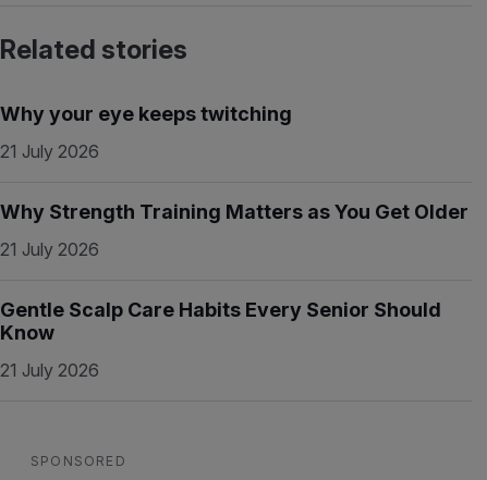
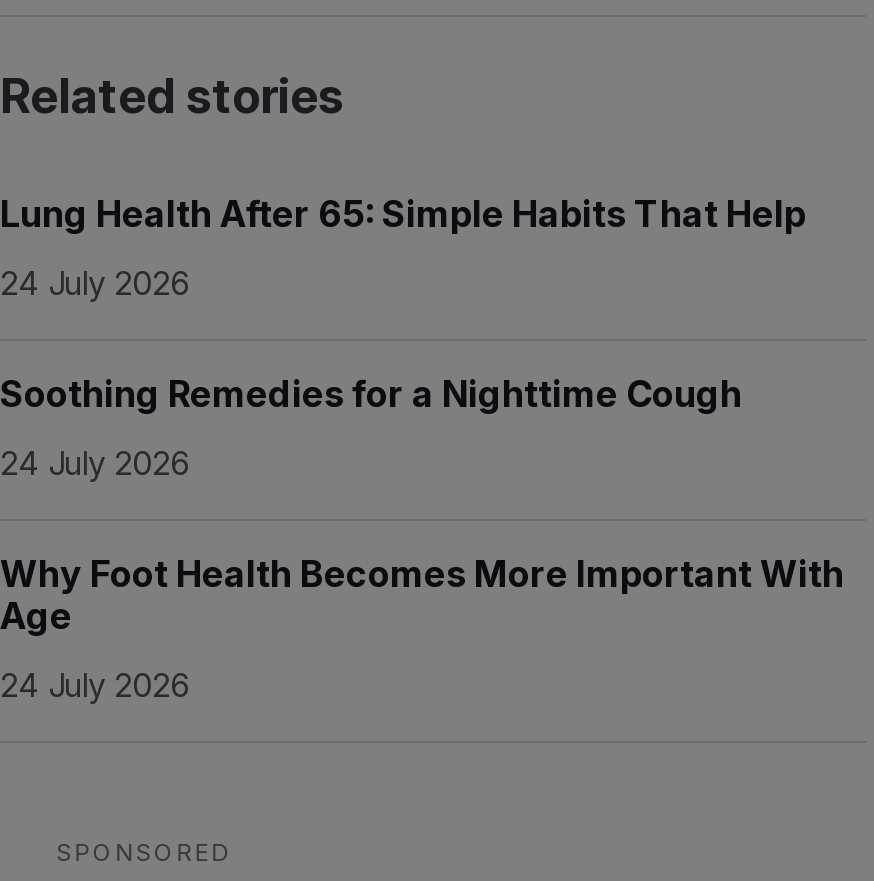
[0,102,292,125] Why your eye keeps twitching -> [0,193,806,235] Lung Health After 65: Simple Habits That Help
[0,140,99,162] 21 July 2026 -> [0,263,190,303] 24 July 2026
[0,200,468,223] Why Strength Training Matters as You Get Older -> [0,373,742,415] Soothing Remedies for a Nighttime Cough
[0,238,99,260] 21 July 2026 -> [0,443,190,483] 24 July 2026
[0,298,441,344] Gentle Scalp Care Habits Every Senior Should | Know -> [0,553,844,637] Why Foot Health Becomes More Important With | Age
[0,359,99,381] 21 July 2026 -> [0,665,190,705] 24 July 2026

